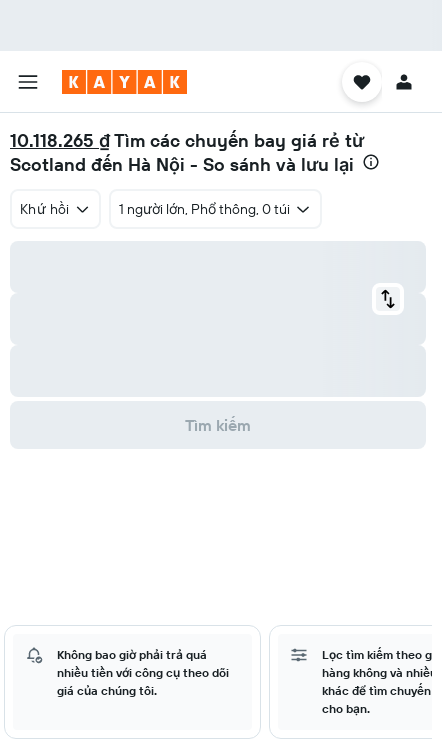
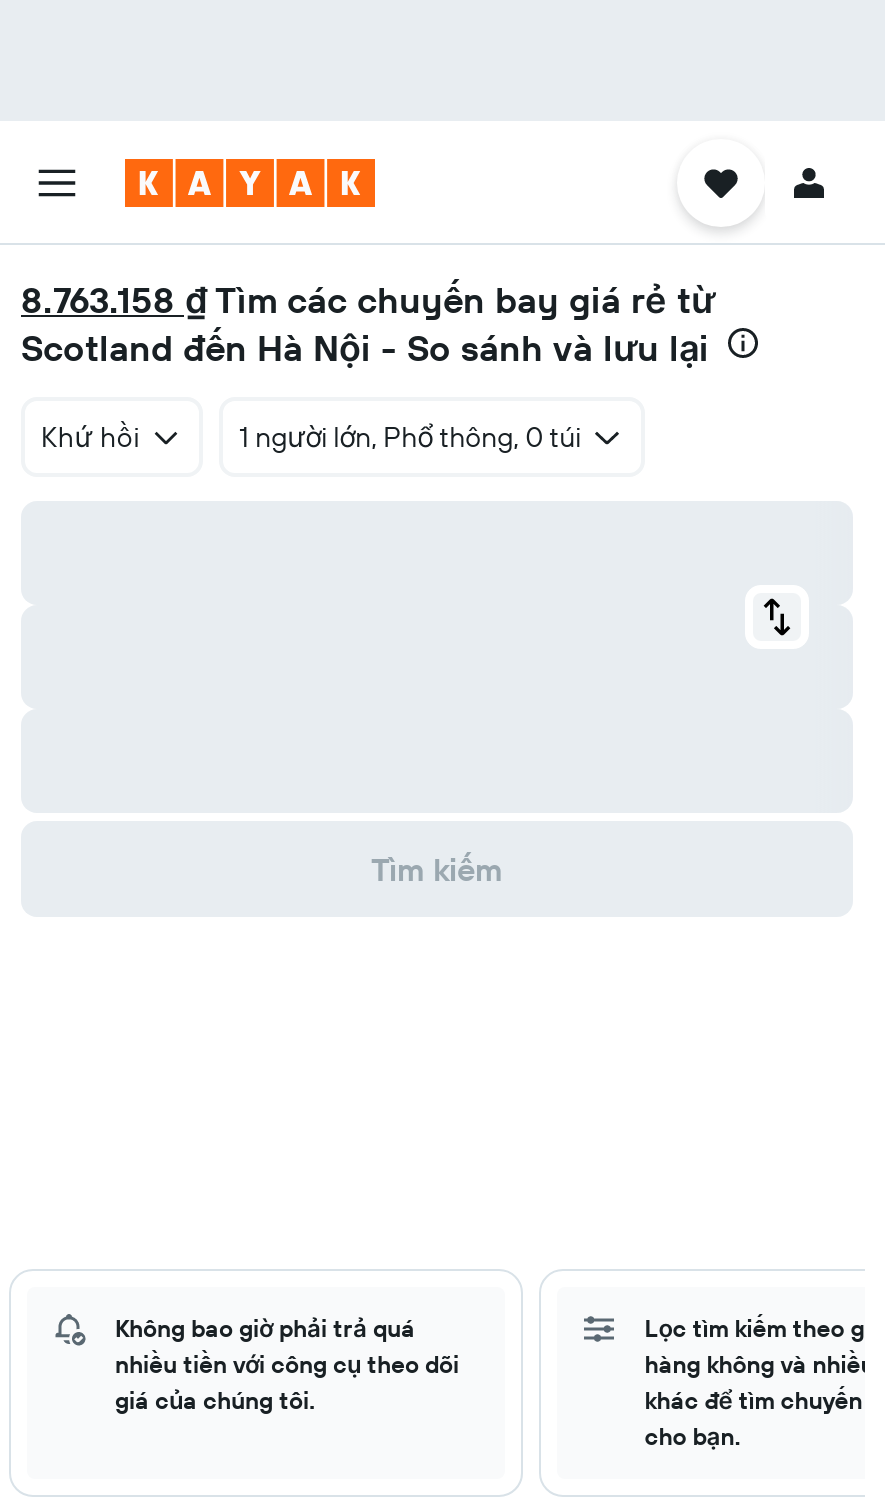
[10,129,364,152] 10.118.265 ₫ Tìm các chuyến bay giá rẻ từ -> [21,277,715,323] 8.763.158 ₫ Tìm các chuyến bay giá rẻ từ

